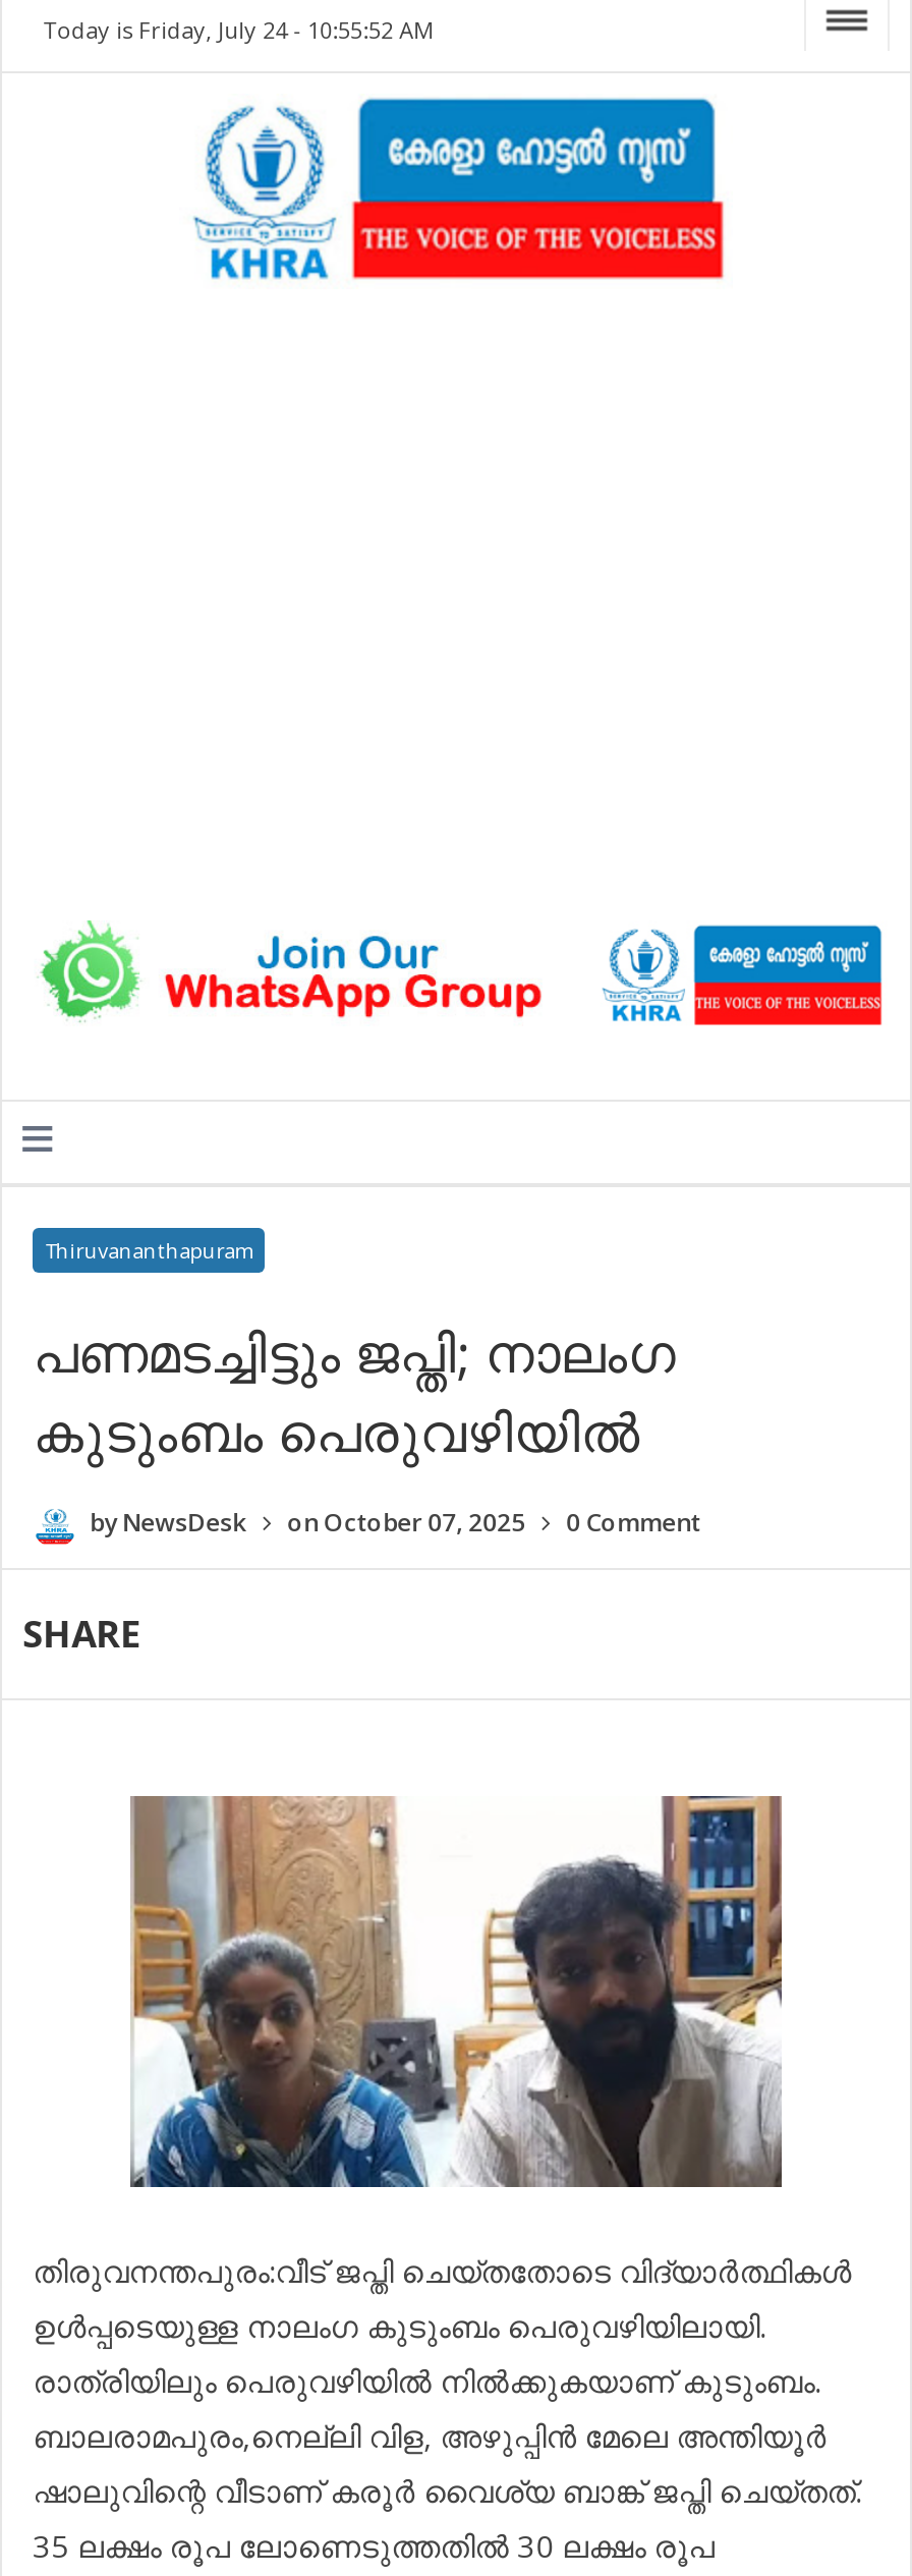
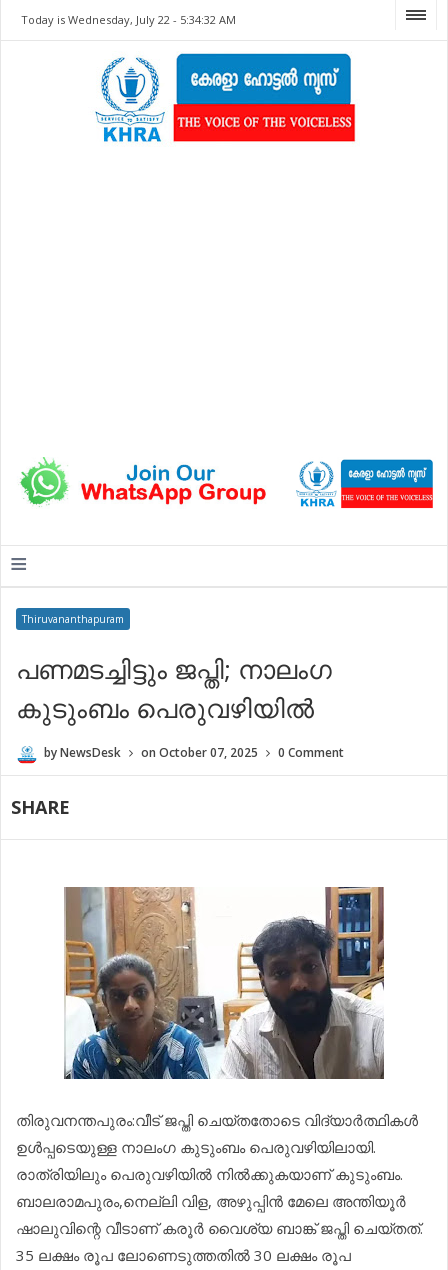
[43,14,434,45] Today is Friday, July 24 - 10:55:52 AM -> [21,12,236,27] Today is Wednesday, July 22 - 5:34:32 AM

